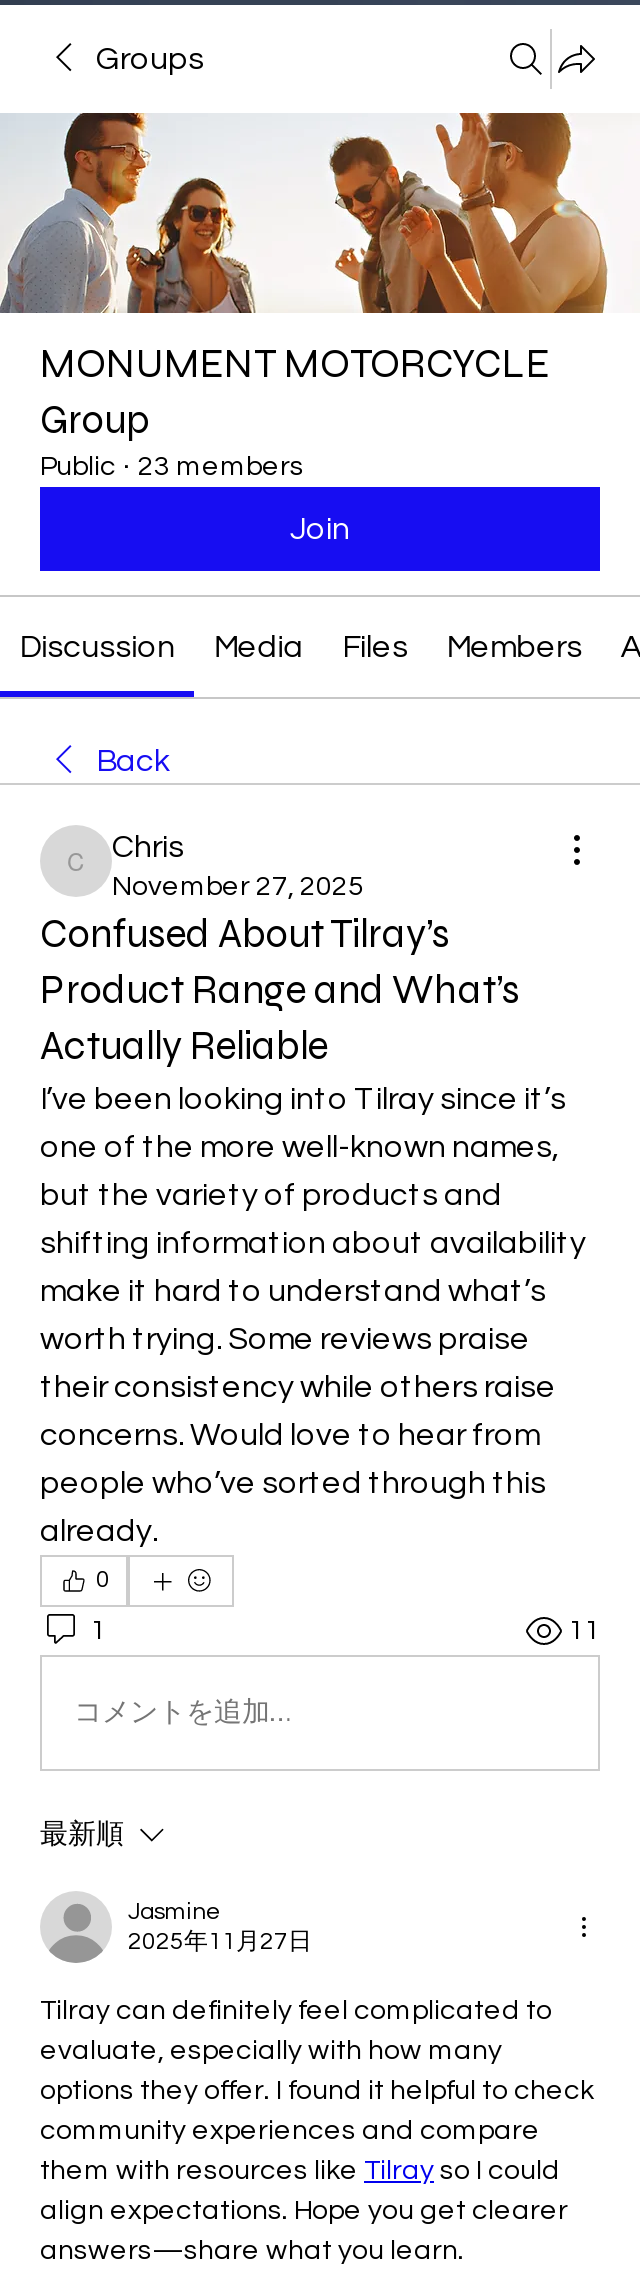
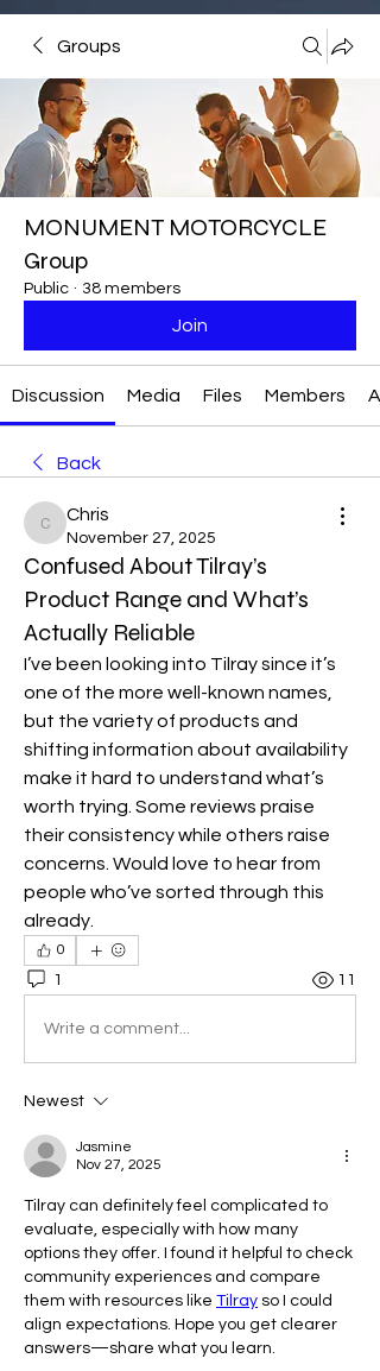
[40,453,304,481] Public · 23 members -> [24,280,180,297] Public · 38 members
[74,1698,292,1726] コメントを追加… -> [44,1020,190,1037] Write a comment...
[40,1821,124,1849] 最新順 -> [24,1093,84,1110] Newest
[128,1929,312,1955] 2025年11月27日 -> [76,1157,161,1173] Nov 27, 2025

